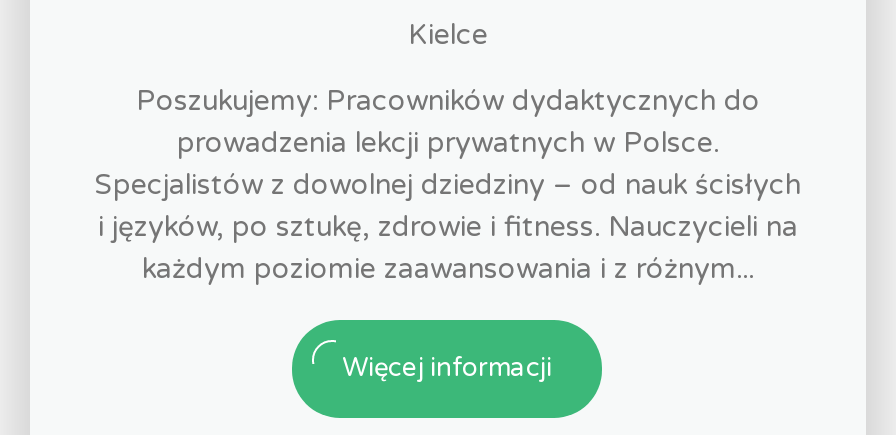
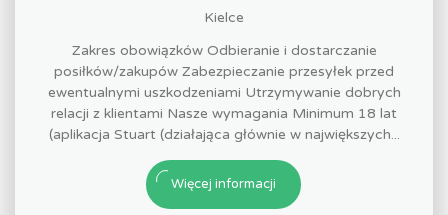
[95,84,801,286] Poszukujemy: Pracowników dydaktycznych do | prowadzenia lekcji prywatnych w Polsce. | Specjalistów z dowolnej dziedziny – od nauk ścisłych | i języków, po sztukę, zdrowie i fitness. Nauczycieli na | każdym poziomie zaawansowania i z różnym... -> [47,42,400,143] Zakres obowiązków Odbieranie i dostarczanie | posiłków/zakupów Zabezpieczanie przesyłek przed | ewentualnymi uszkodzeniami Utrzymywanie dobrych | relacji z klientami Nasze wymagania Minimum 18 lat | (aplikacja Stuart (działająca głównie w największych...

